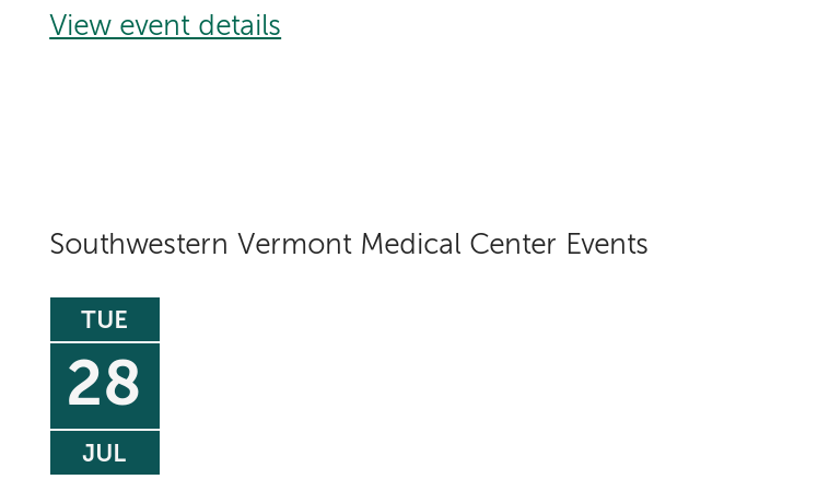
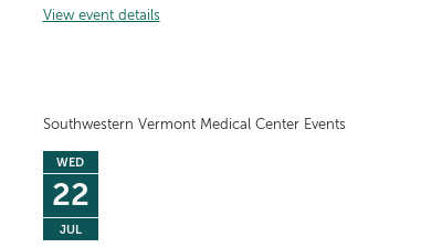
[66,308,142,419] TUE | 28 -> [51,157,89,213] WED | 22

